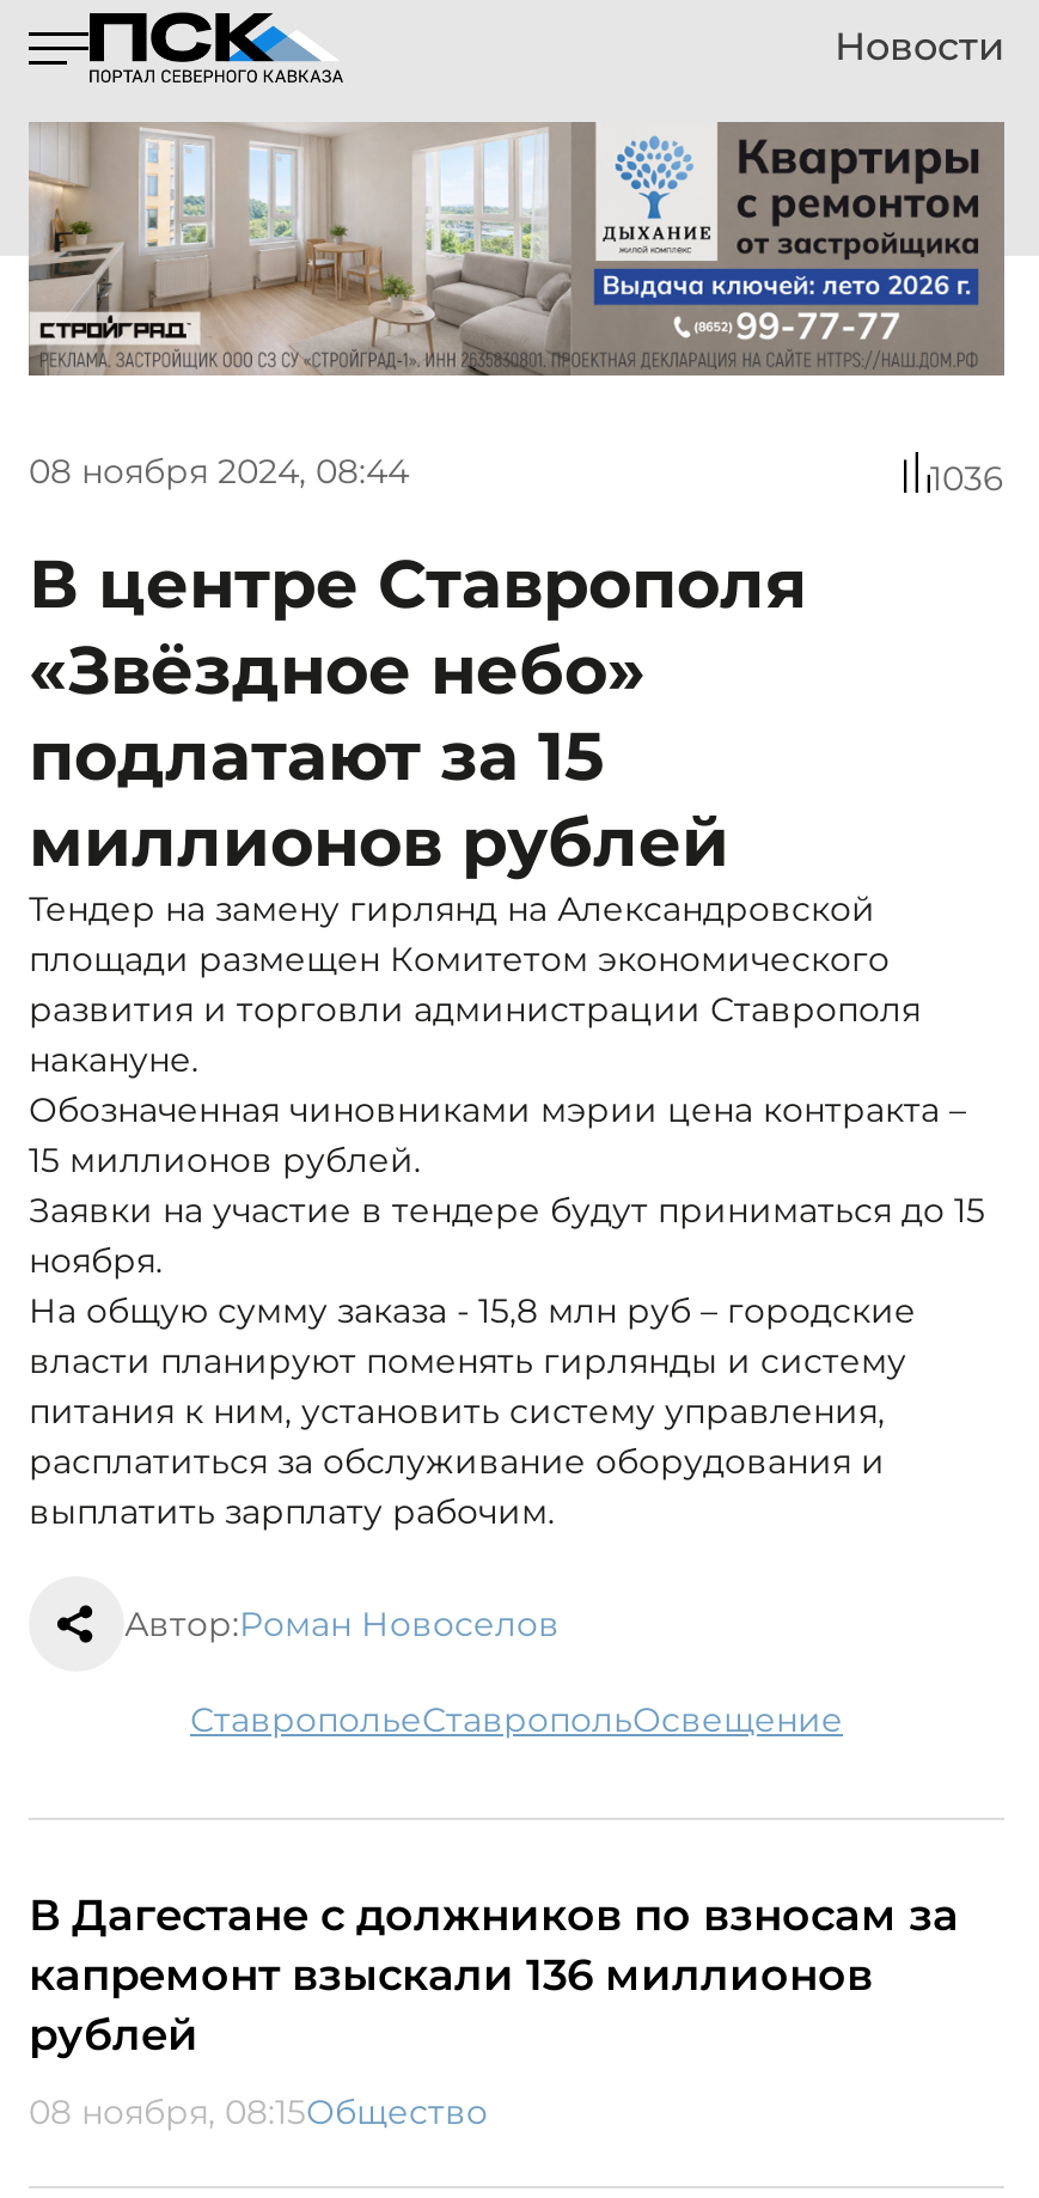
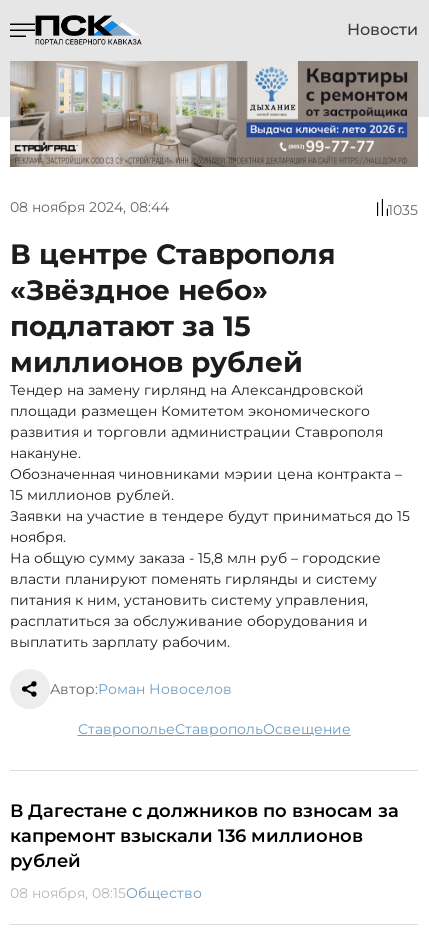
[930,456,1004,499] 1036 -> [388,201,418,219] 1035

